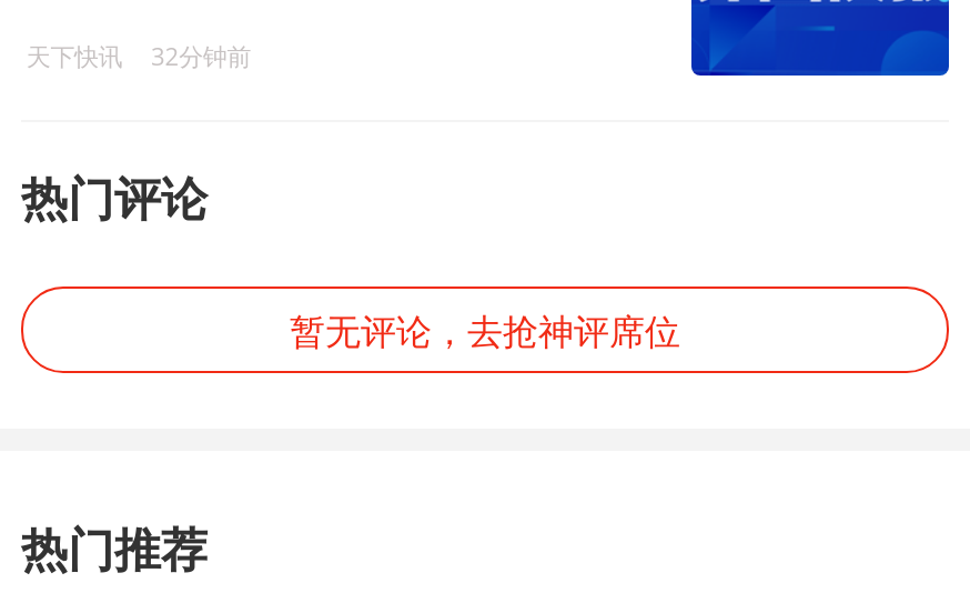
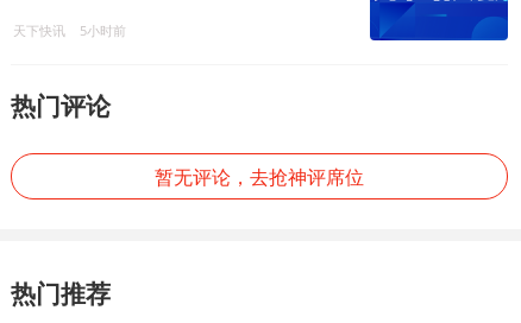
[26,39,251,73] 天下快讯 32分钟前 -> [14,21,126,39] 天下快讯 5小时前

